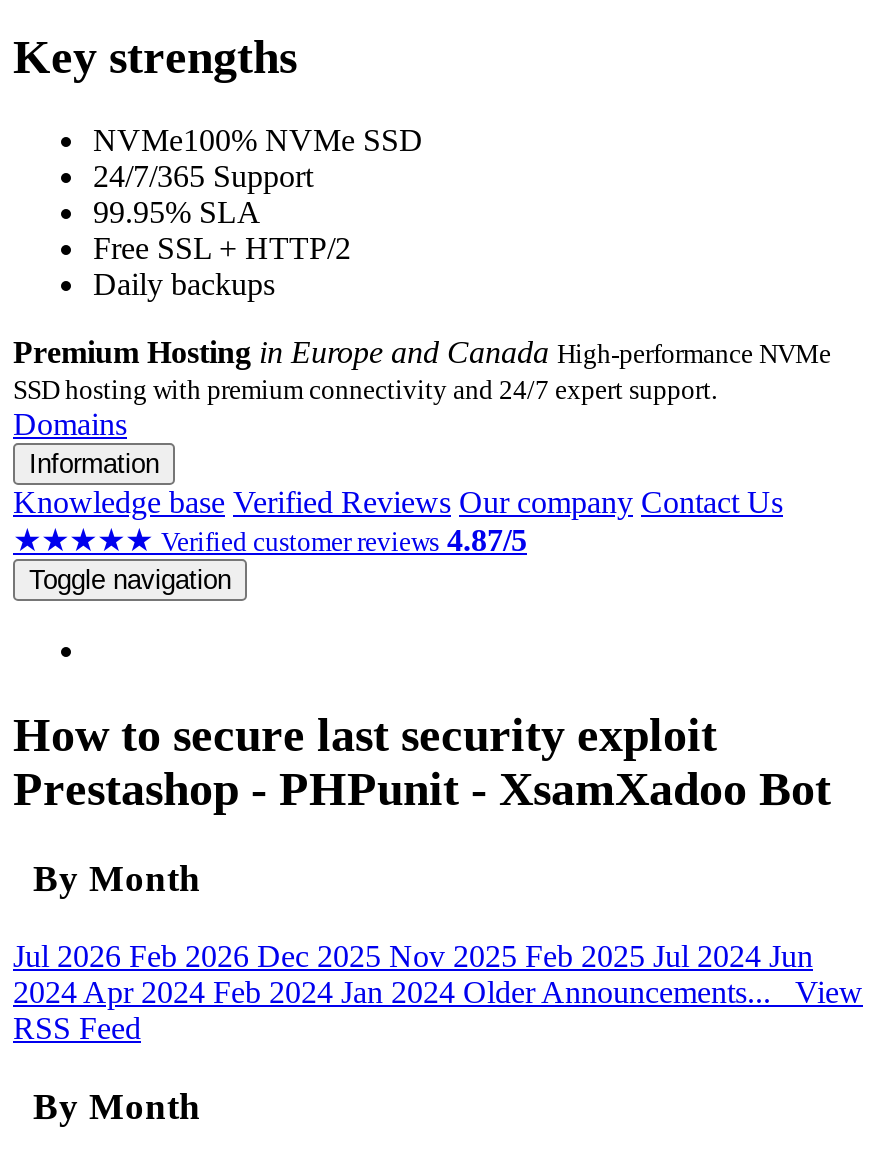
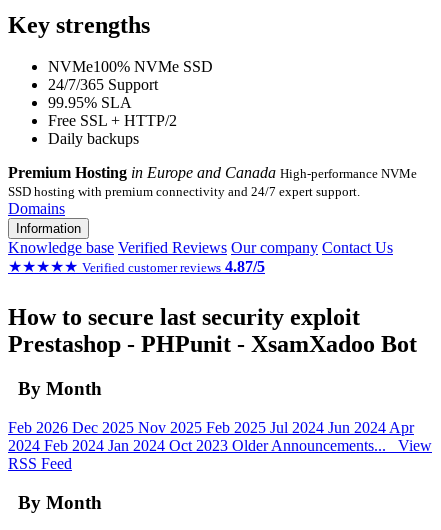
[29,566,231,596] Toggle navigation -> none
[13,939,863,1009] Jul 2026 Feb 2026 Dec 2025 Nov 2025 Feb 2025 Jul 2024 Jun | 2024 Apr 2024 Feb 2024 Jan 2024 Older Announcements... View -> [8,419,432,454] Feb 2026 Dec 2025 Nov 2025 Feb 2025 Jul 2024 Jun 2024 Apr | 2024 Feb 2024 Jan 2024 Oct 2023 Older Announcements... View

